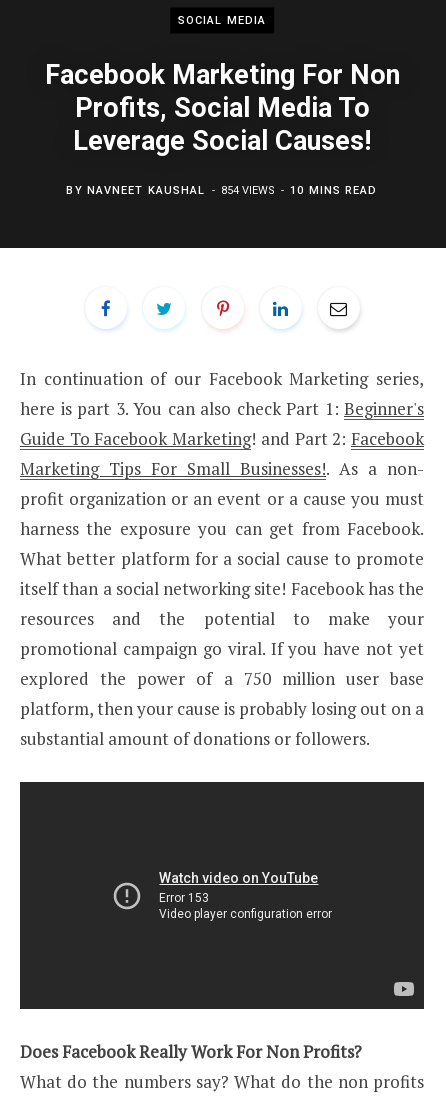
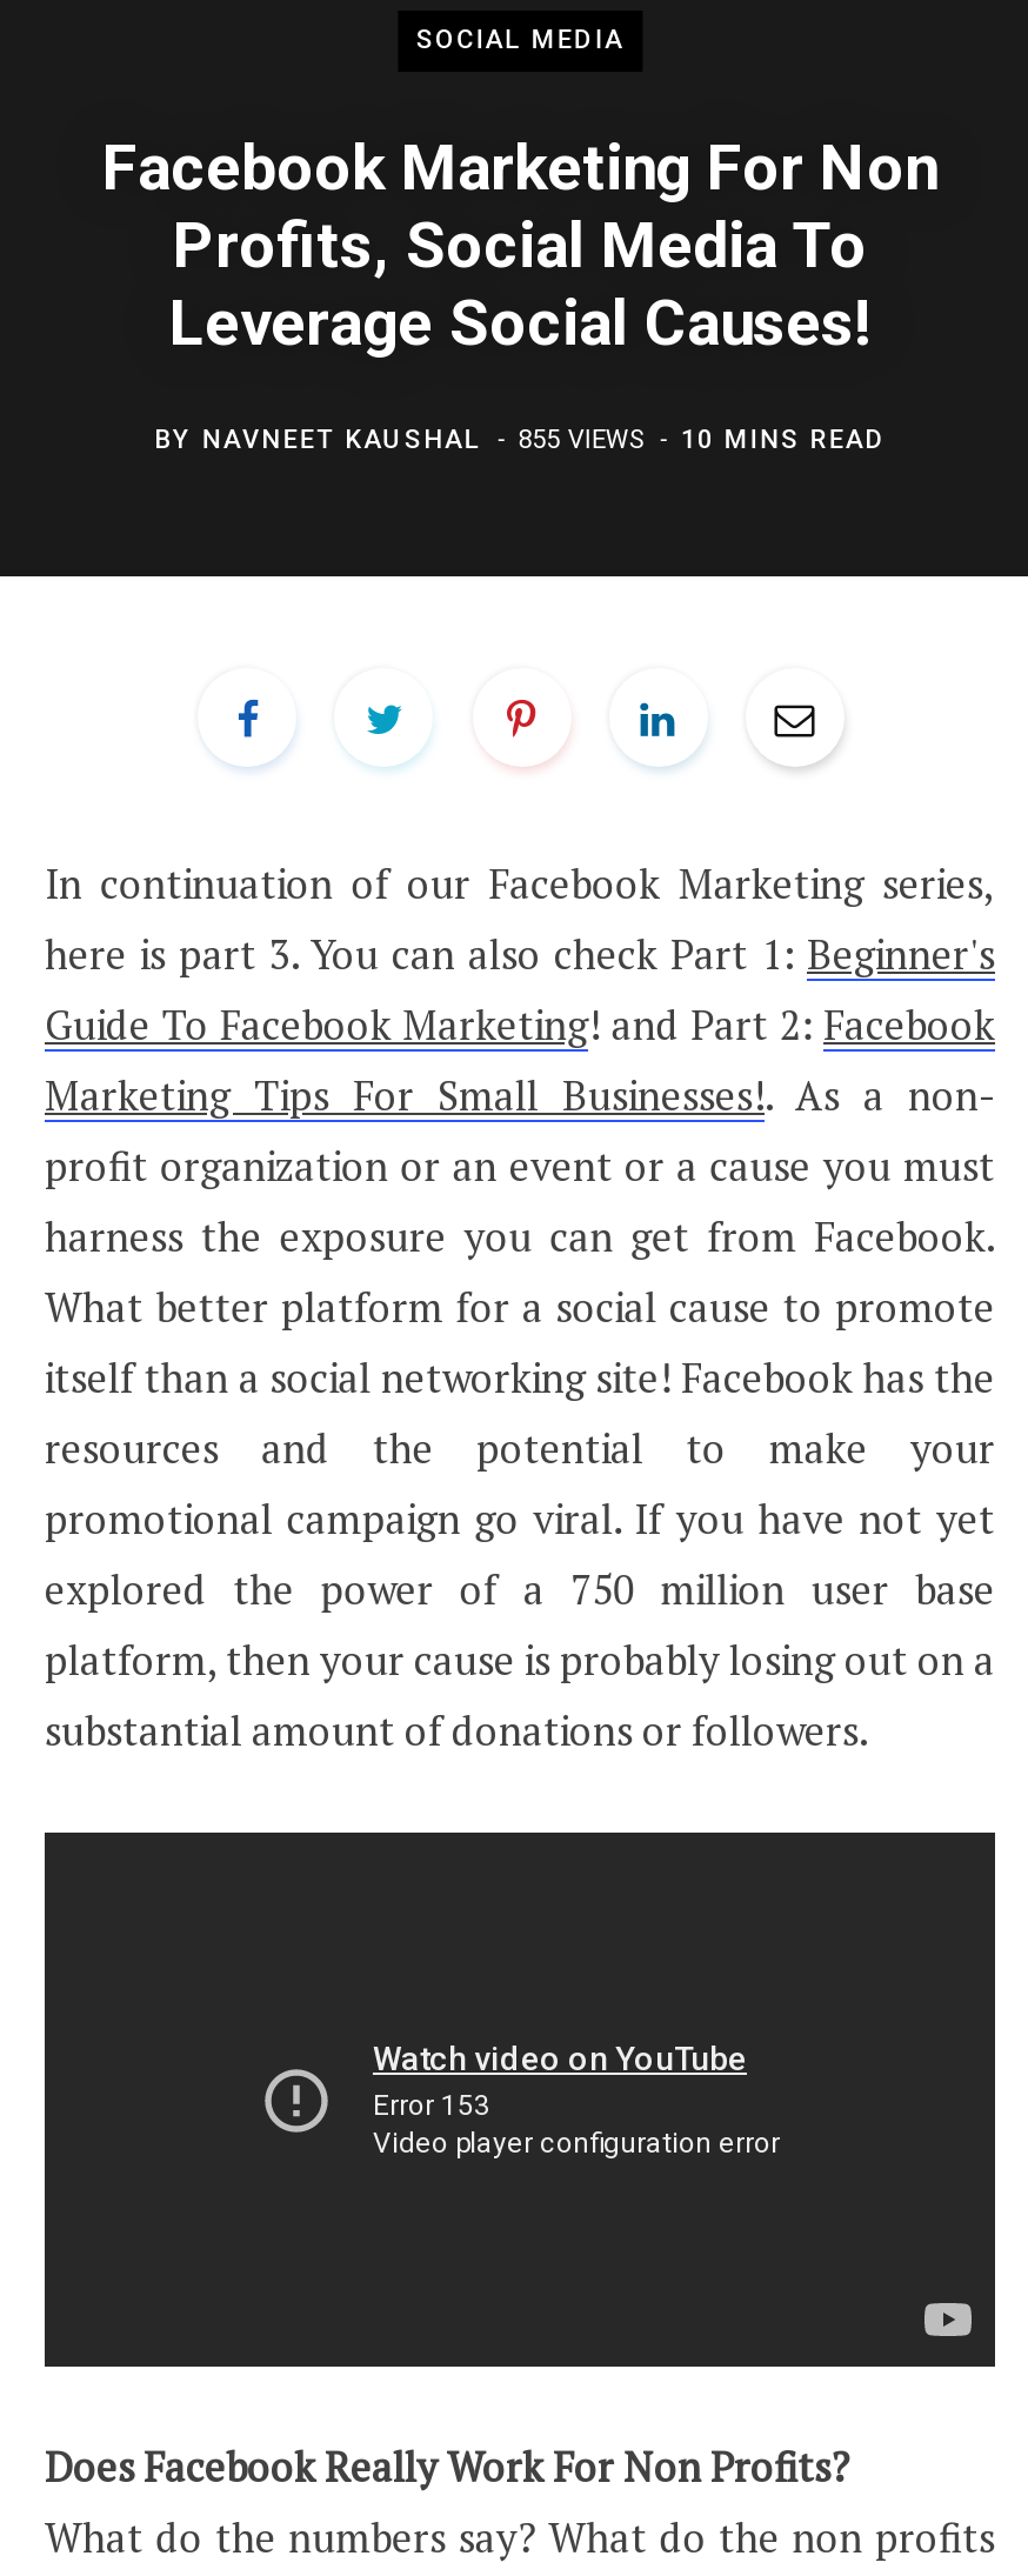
[66,183,378,196] BY NAVNEET KAUSHAL 854 VIEWS 10 MINS READ -> [154,425,886,455] BY NAVNEET KAUSHAL 855 VIEWS 10 MINS READ

